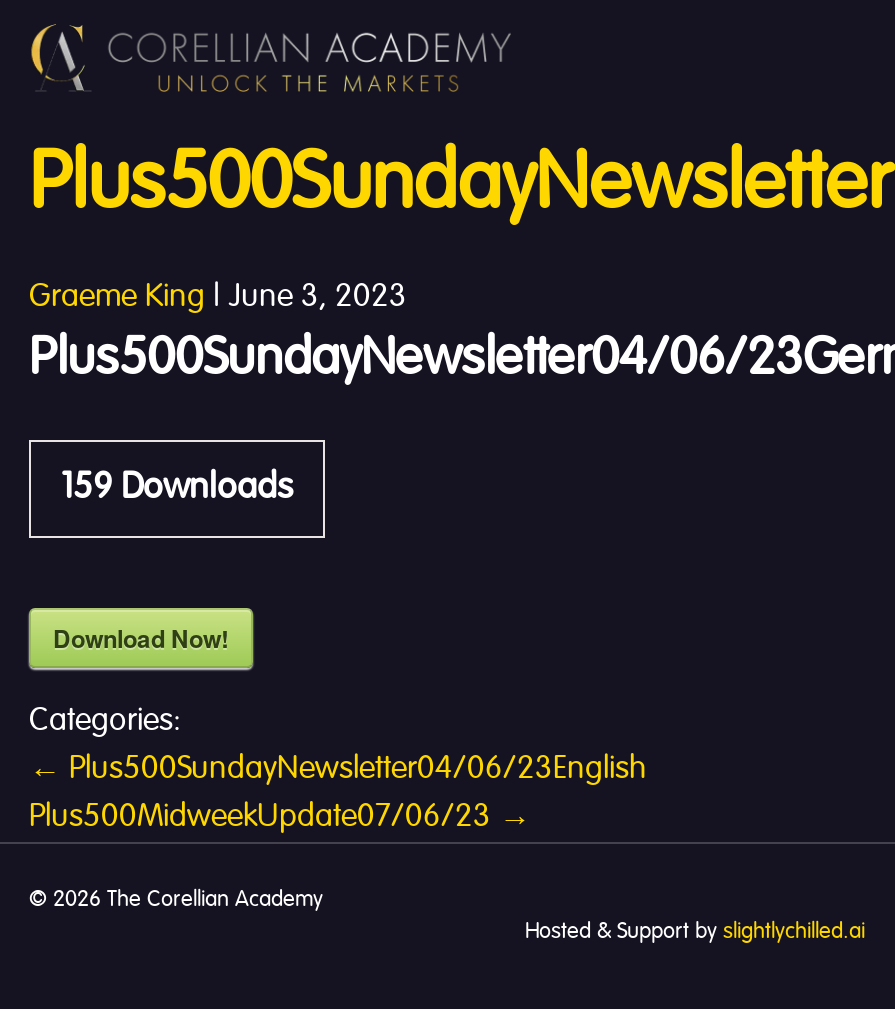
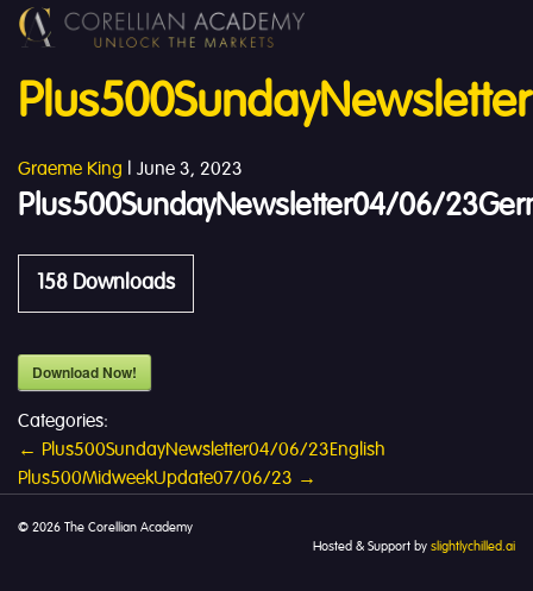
[61,470,293,506] 159 Downloads -> [37,272,175,294] 158 Downloads

